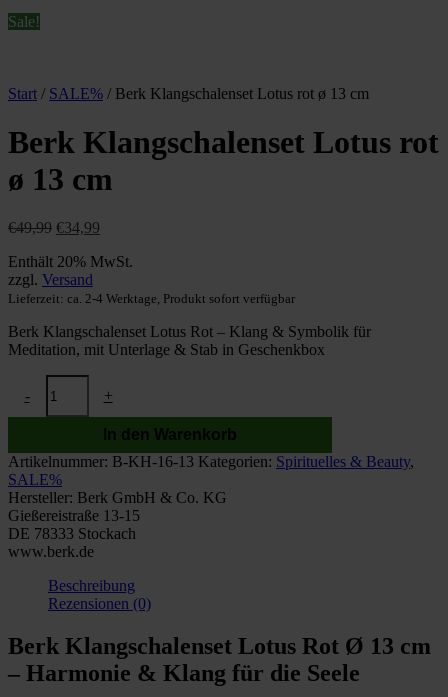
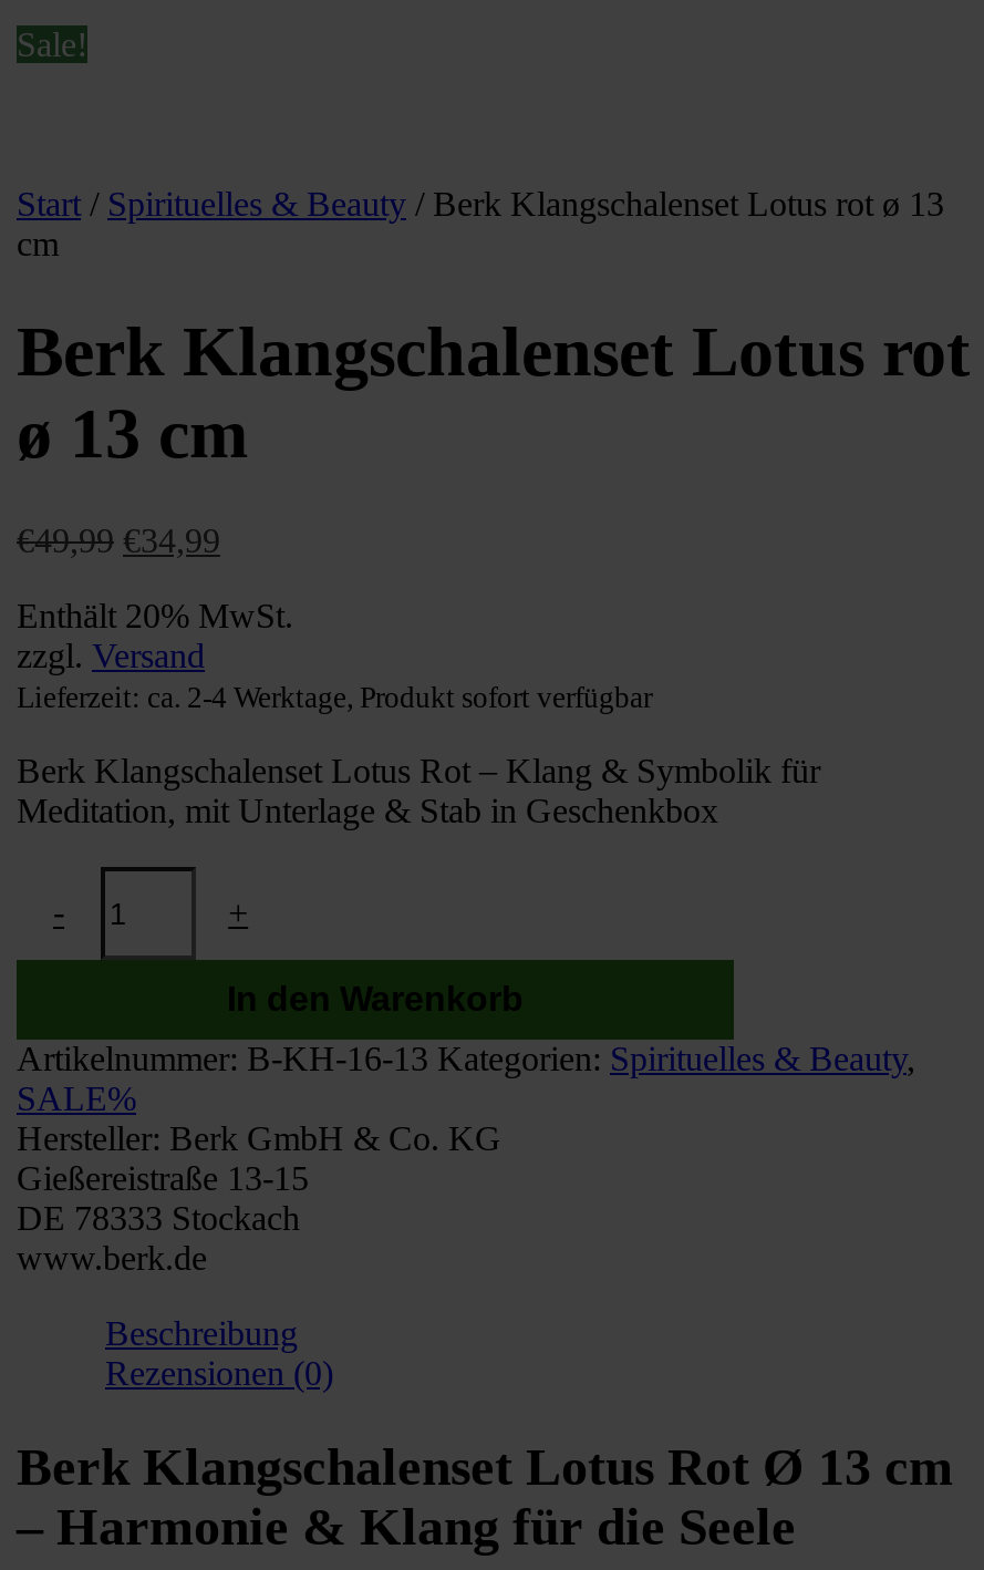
[8,85,369,102] Start / SALE% / Berk Klangschalenset Lotus rot ø 13 cm -> [17,184,944,262] Start / Spirituelles & Beauty / Berk Klangschalenset Lotus rot ø 13 | cm

